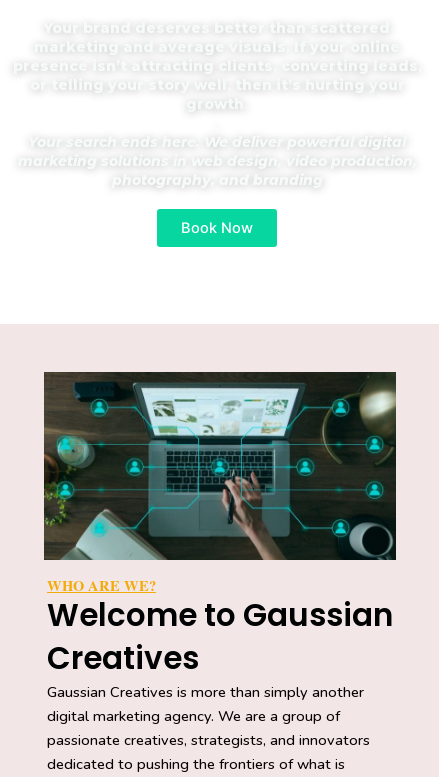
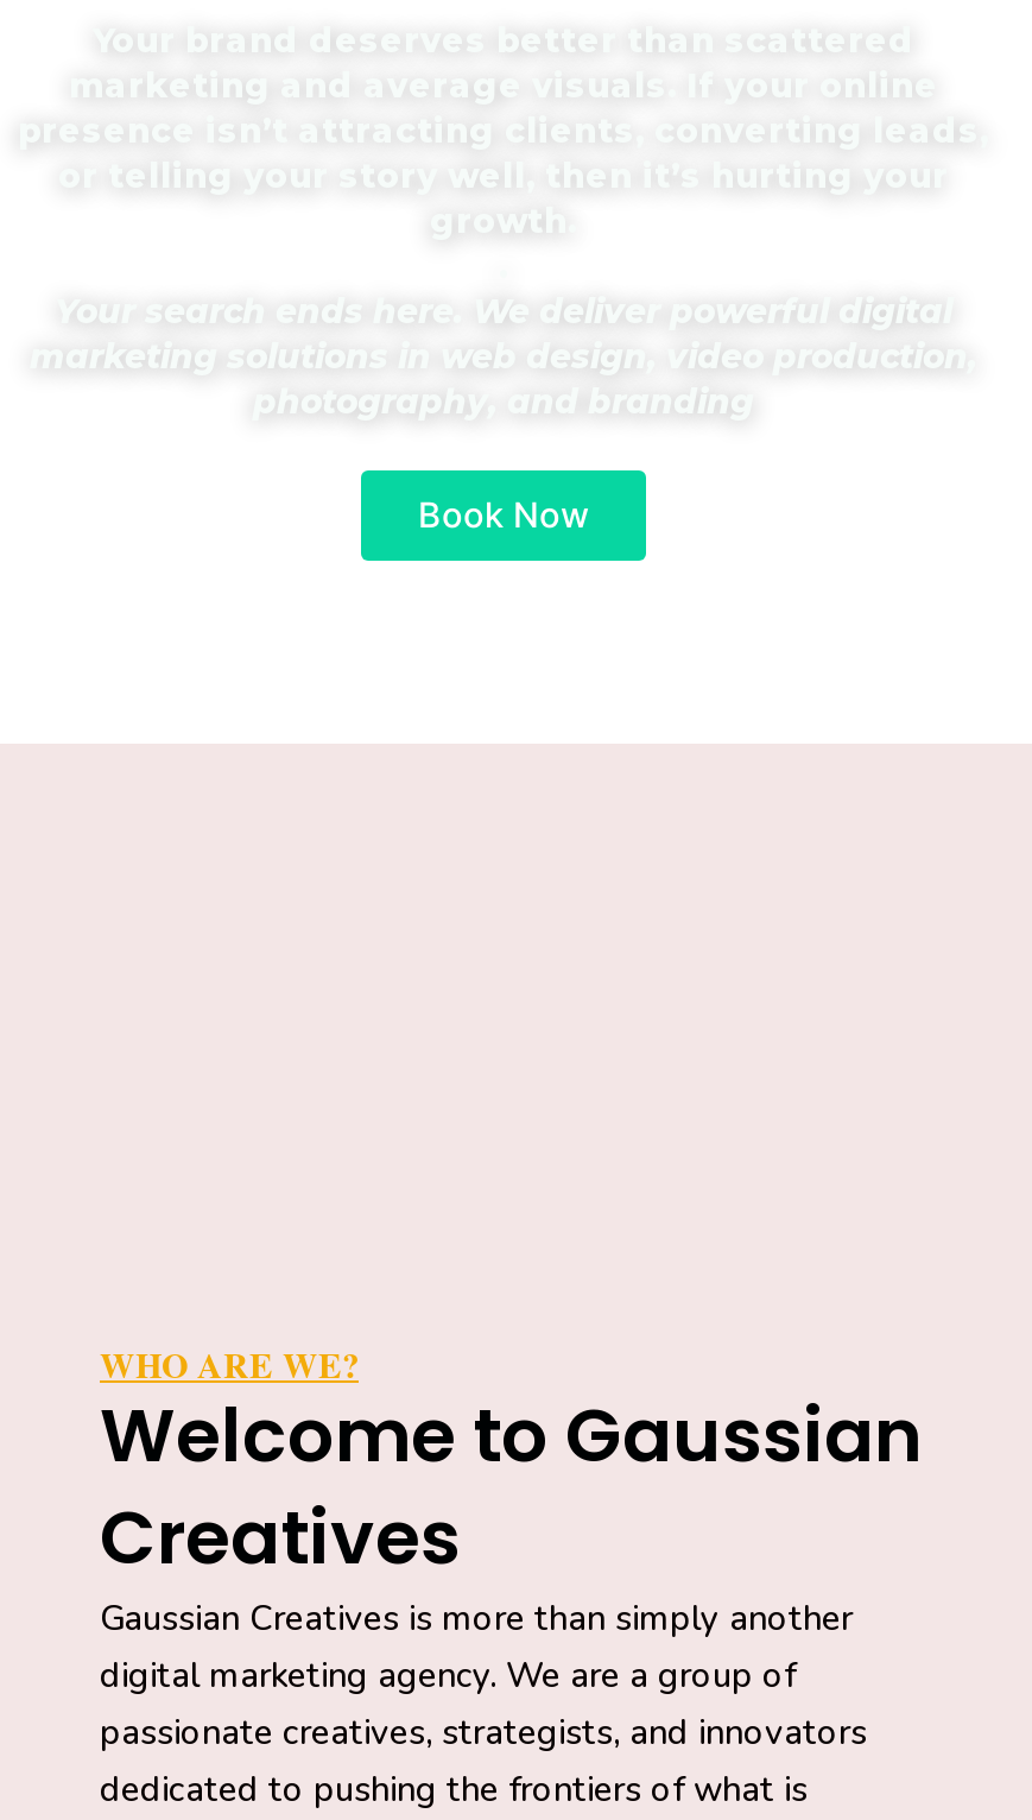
[43,371,397,561] [image] -> none

